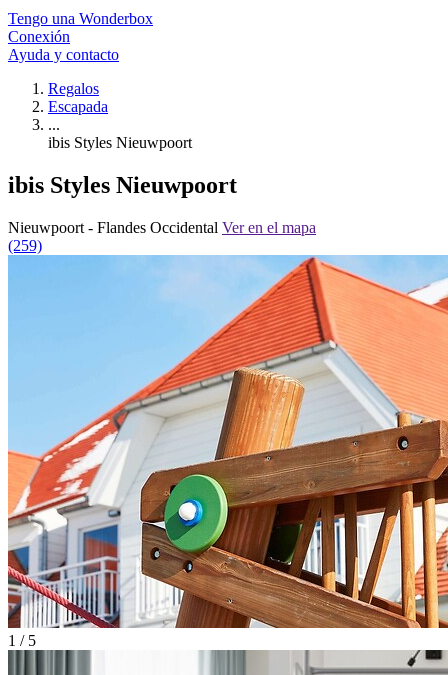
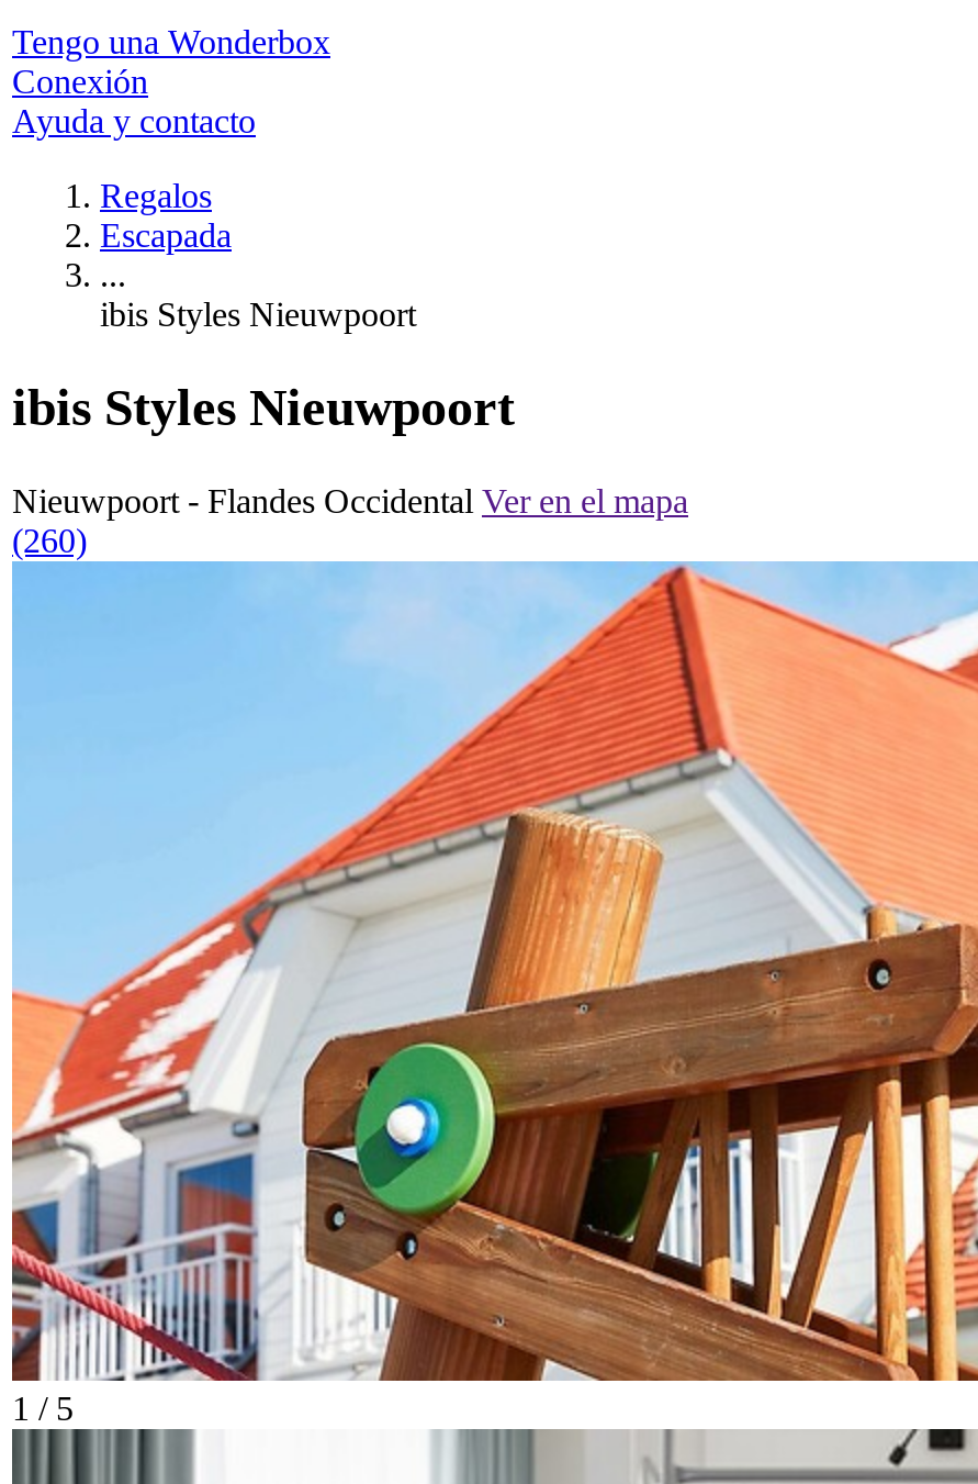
[8,237,42,254] (259) -> [12,521,87,558] (260)

